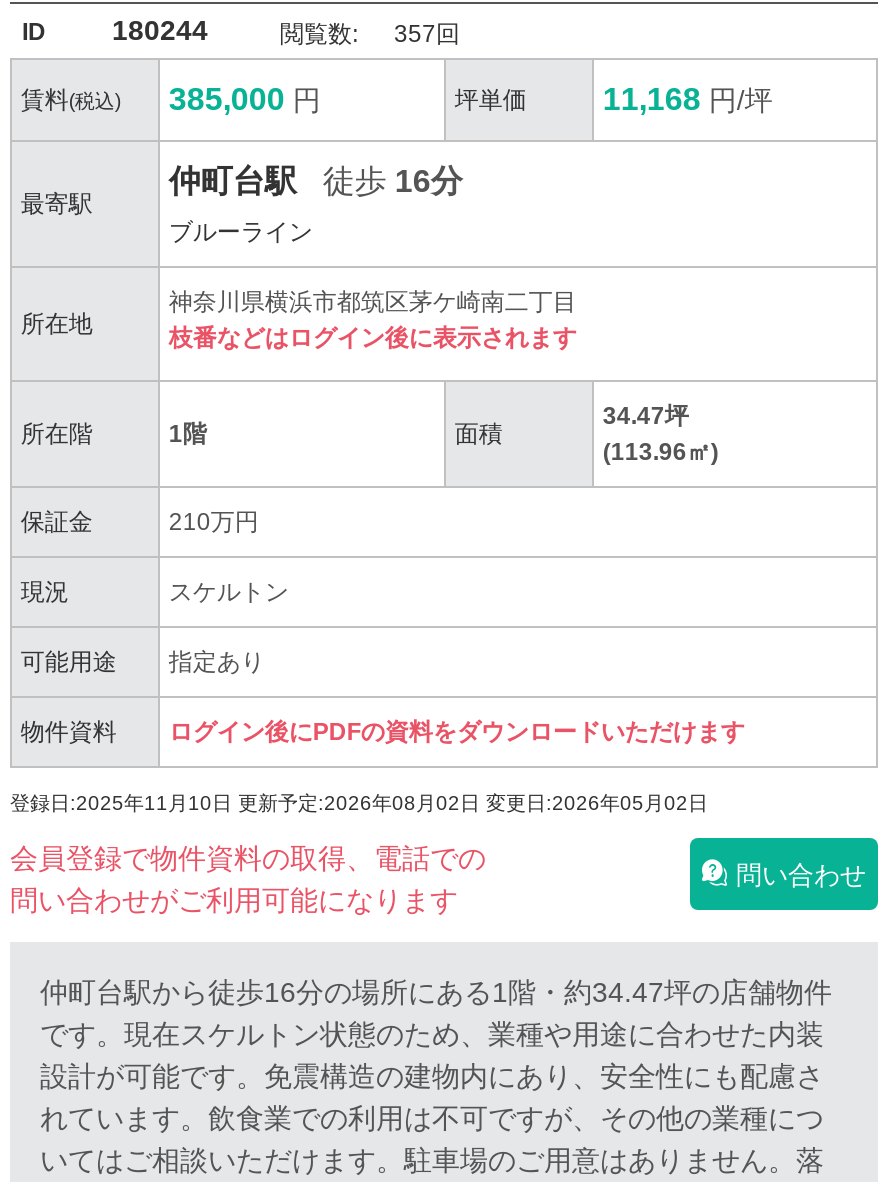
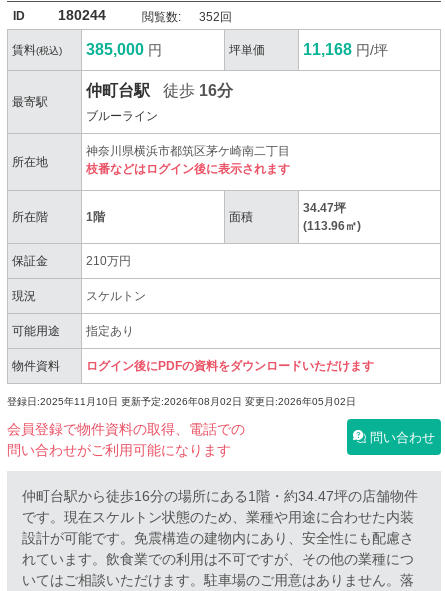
[280,20,460,48] 閲覧数: 357回 -> [142,10,232,24] 閲覧数: 352回

